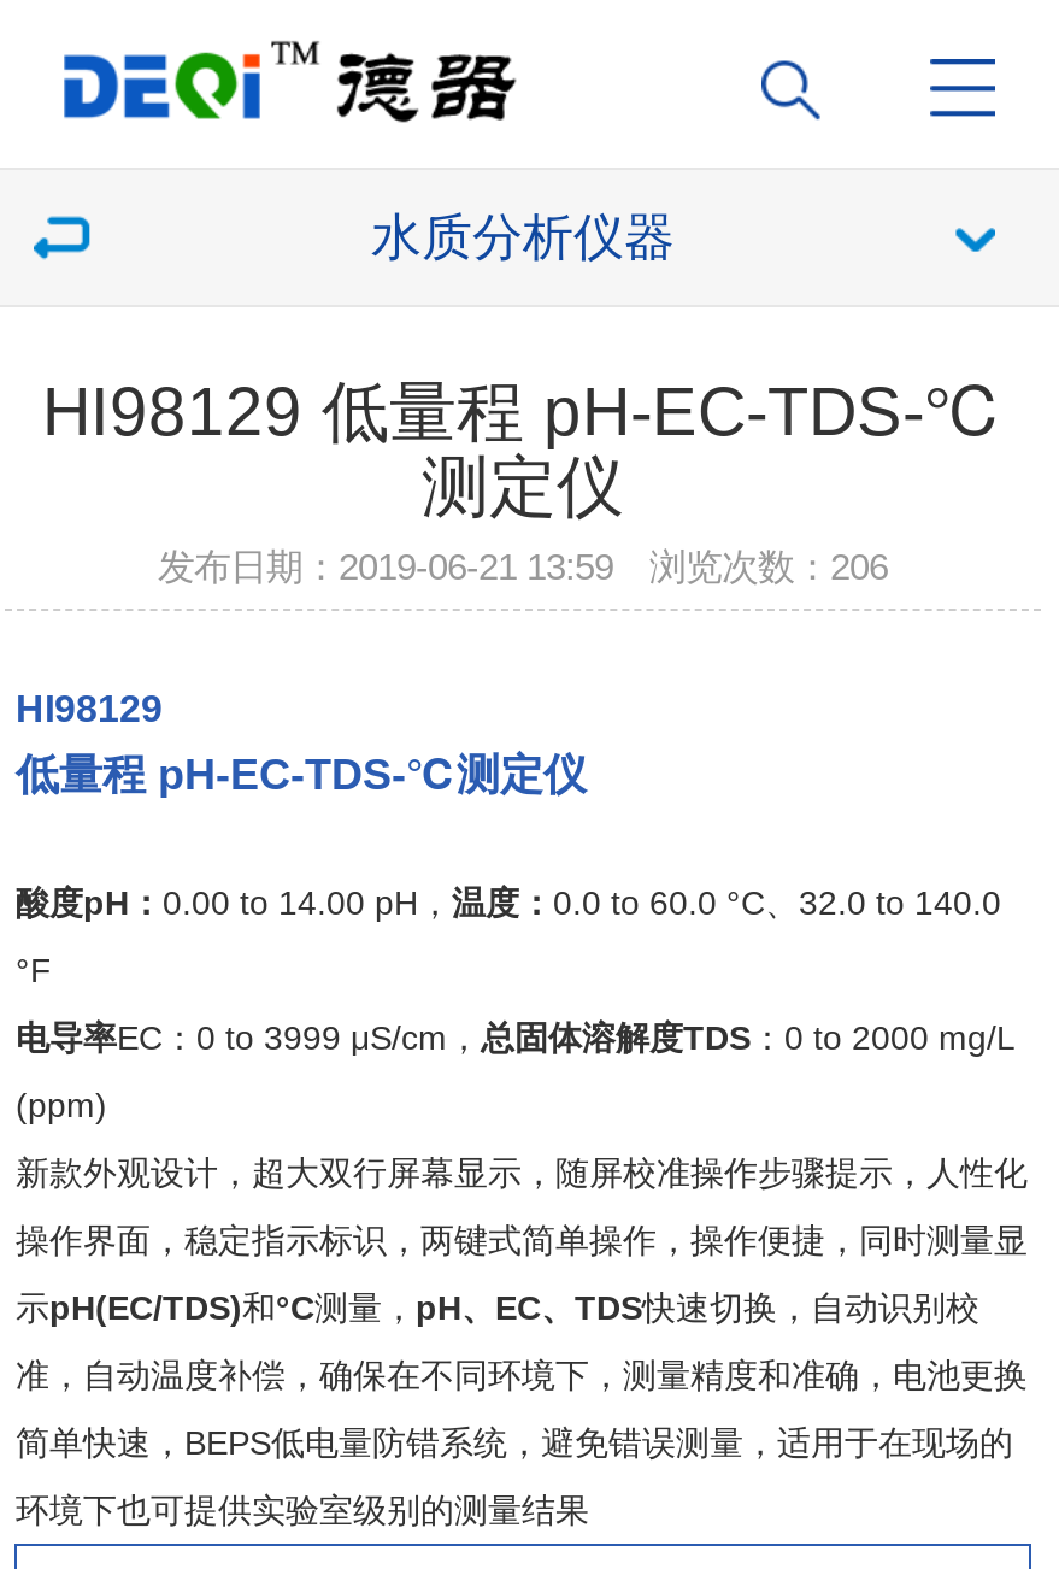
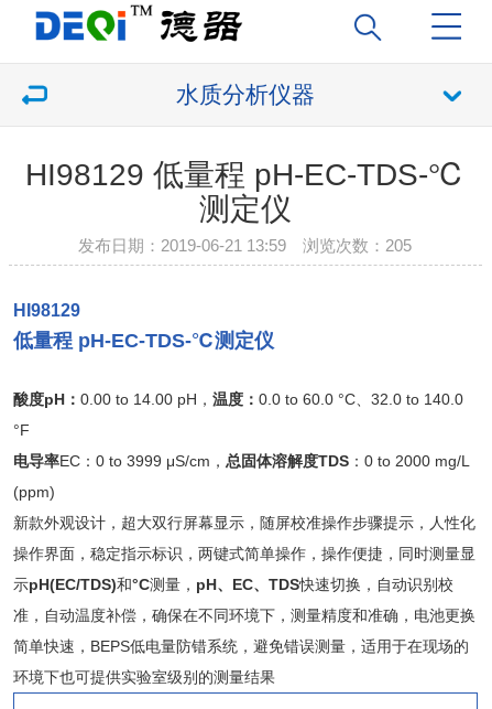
[158,546,888,587] 发布日期：2019-06-21 13:59 浏览次数：206 -> [79,236,412,255] 发布日期：2019-06-21 13:59 浏览次数：205

